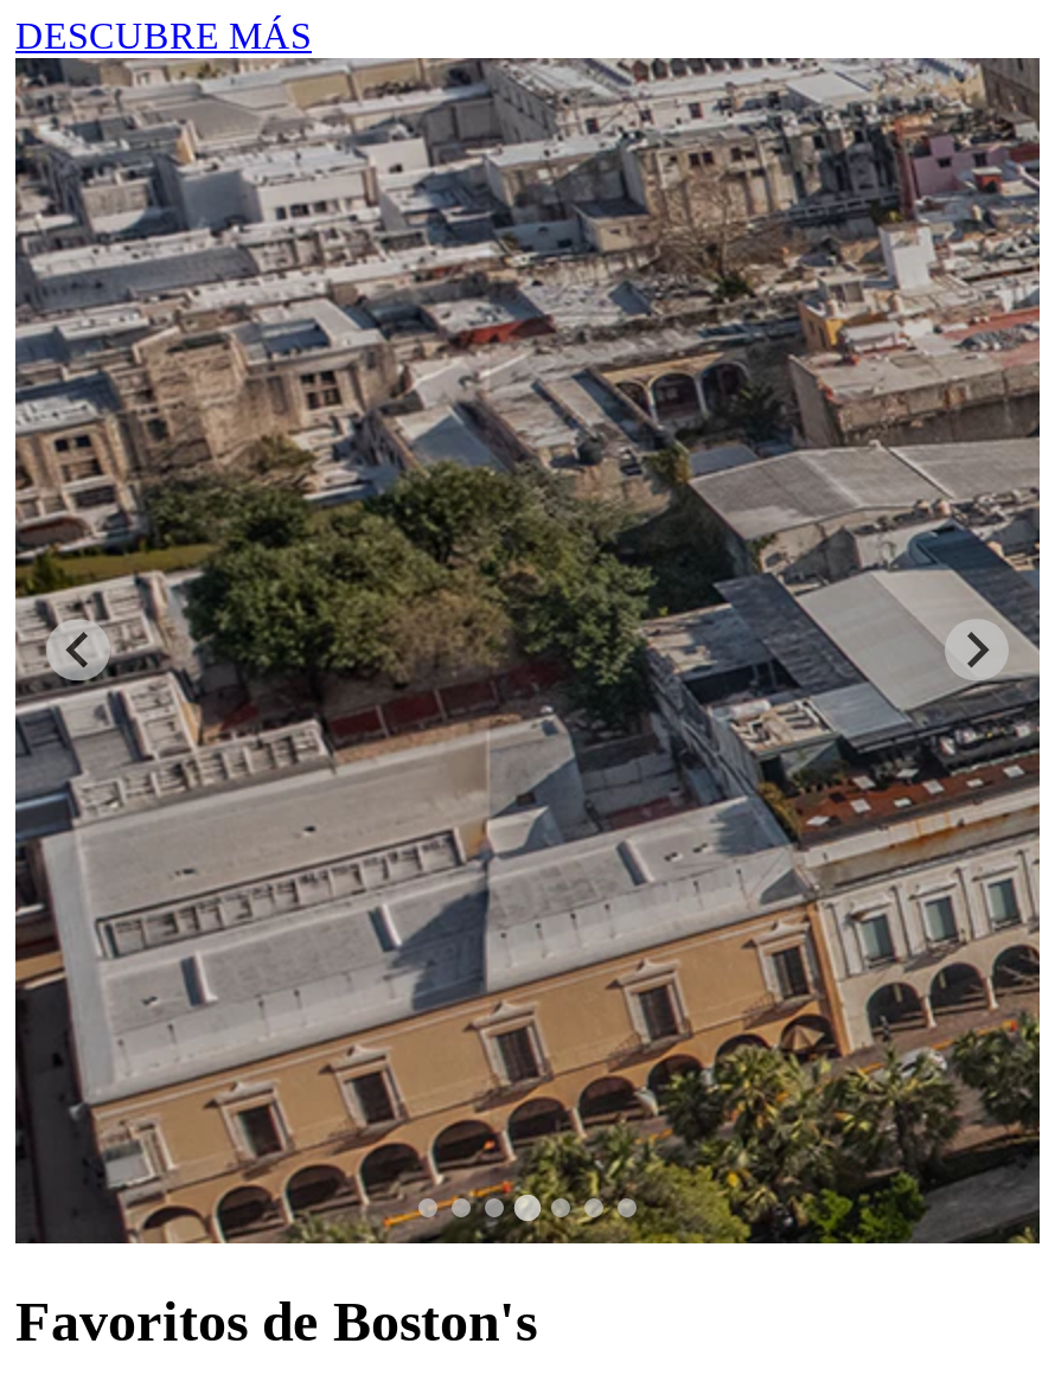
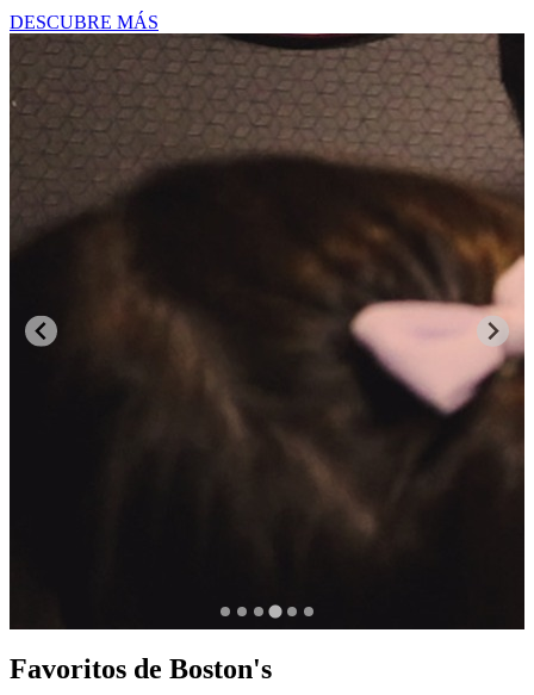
[13,56,1042,1246] [image] -> [8,32,526,631] [image]

